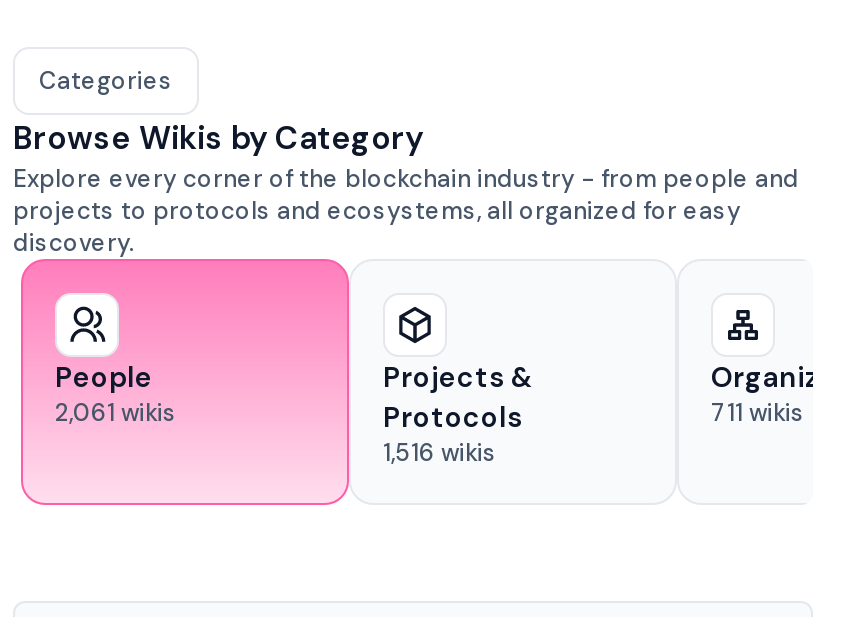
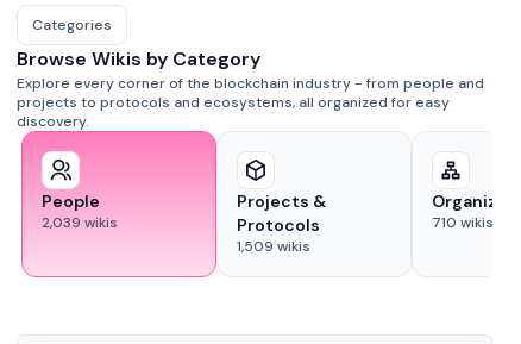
[55,397,177,429] 2,061 wikis -> [42,213,118,232] 2,039 wikis
[711,397,805,429] 711 wikis -> [432,213,494,232] 710 wikis
[383,437,497,469] 1,516 wikis -> [237,237,310,256] 1,509 wikis

